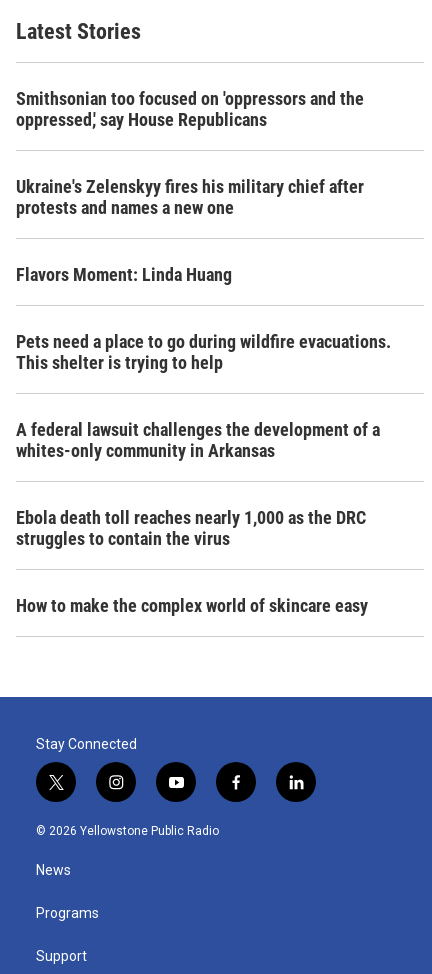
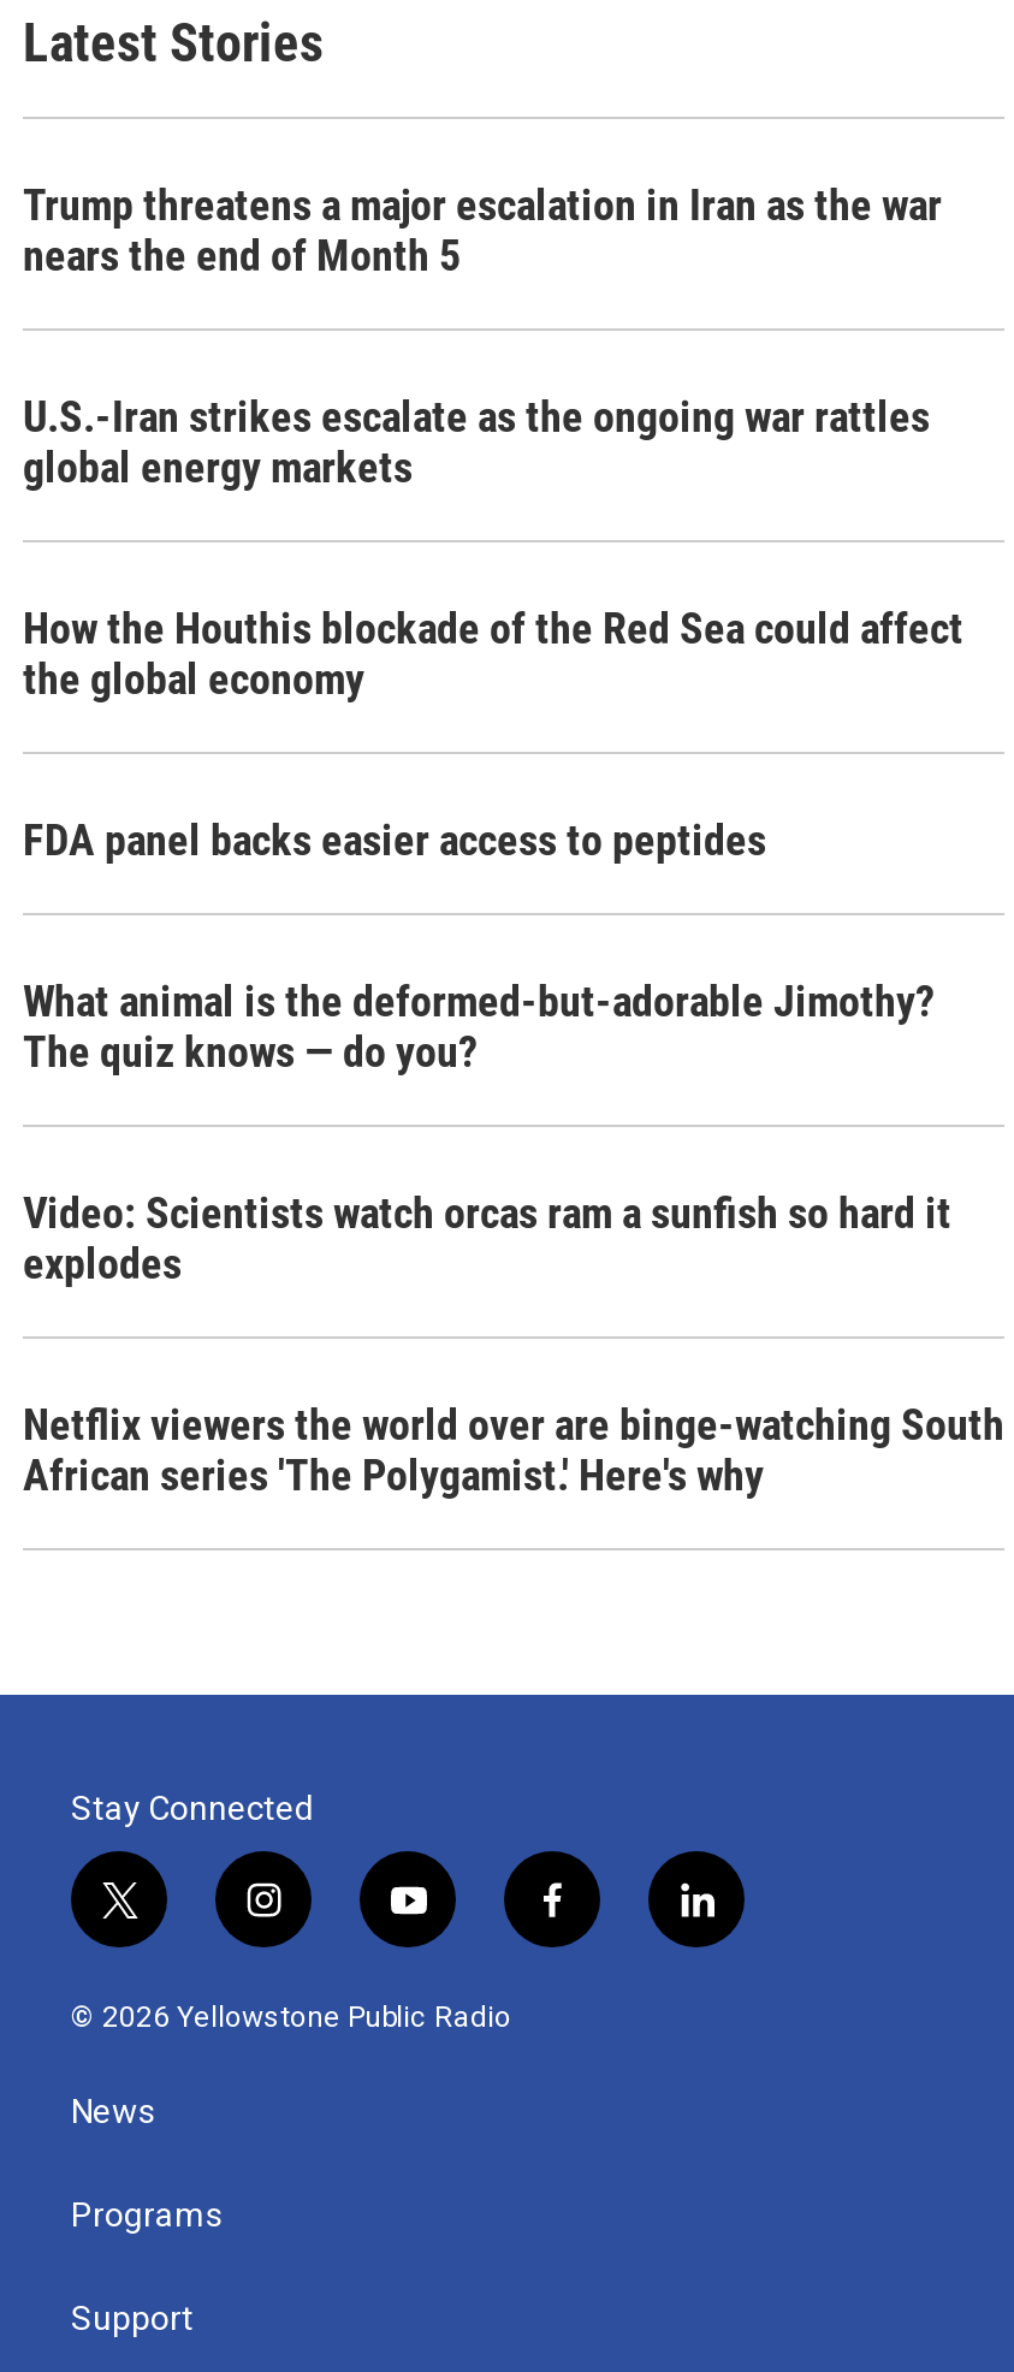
[16,88,364,130] Smithsonian too focused on 'oppressors and the | oppressed,' say House Republicans -> [23,179,942,280] Trump threatens a major escalation in Iran as the war | nears the end of Month 5
[16,176,364,218] Ukraine's Zelenskyy fires his military chief after | protests and names a new one -> [23,391,930,492] U.S.-Iran strikes escalate as the ongoing war rattles | global energy markets
[16,264,232,285] Flavors Moment: Linda Huang -> [23,603,963,704] How the Houthis blockade of the Red Sea could affect | the global economy
[16,331,391,373] Pets need a place to go during wildfire evacuations. | This shelter is trying to help -> [23,814,766,865] FDA panel backs easier access to peptides
[16,419,380,461] A federal lawsuit challenges the development of a | whites-only community in Arkansas -> [23,976,935,1077] What animal is the deformed-but-adorable Jimothy? | The quiz knows — do you?
[16,507,366,549] Ebola death toll reaches nearly 1,000 as the DRC | struggles to contain the virus -> [23,1187,951,1288] Video: Scientists watch orcas ram a sunfish so hard it | explodes
[16,595,368,616] How to make the complex world of skincare easy -> [23,1399,1004,1500] Netflix viewers the world over are binge-watching South | African series 'The Polygamist.' Here's why

